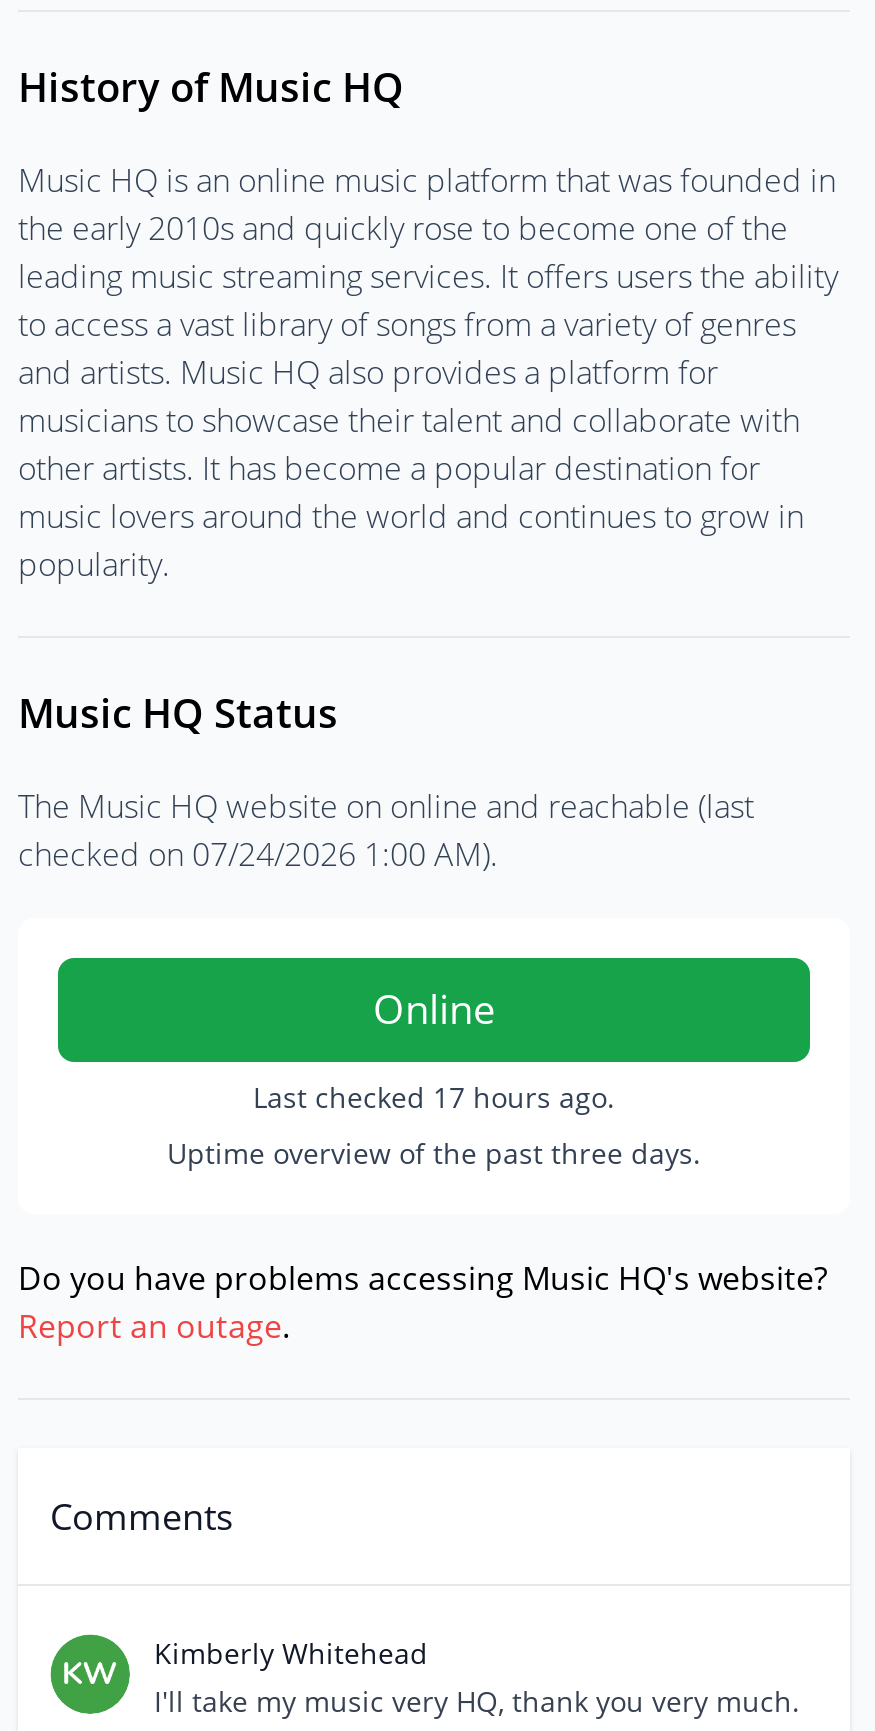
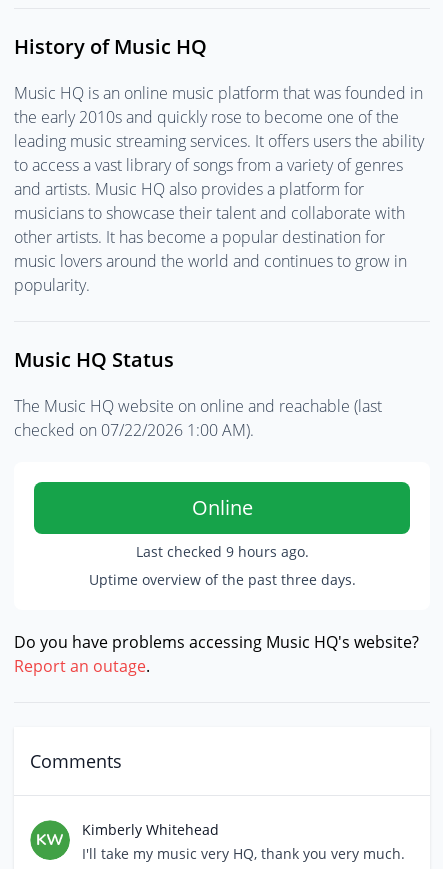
[18,832,498,876] checked on 07/24/2026 1:00 AM). -> [14,419,254,441] checked on 07/22/2026 1:00 AM).
[253,1078,615,1116] Last checked 17 hours ago. -> [135,542,308,561] Last checked 9 hours ago.

